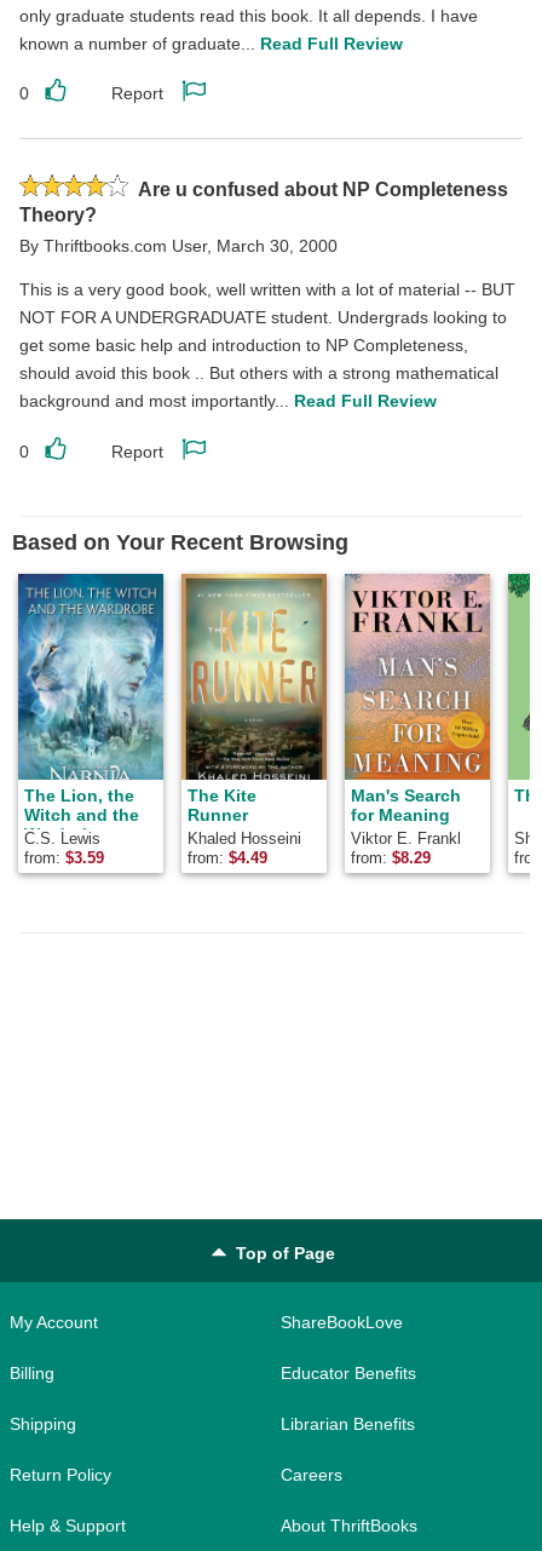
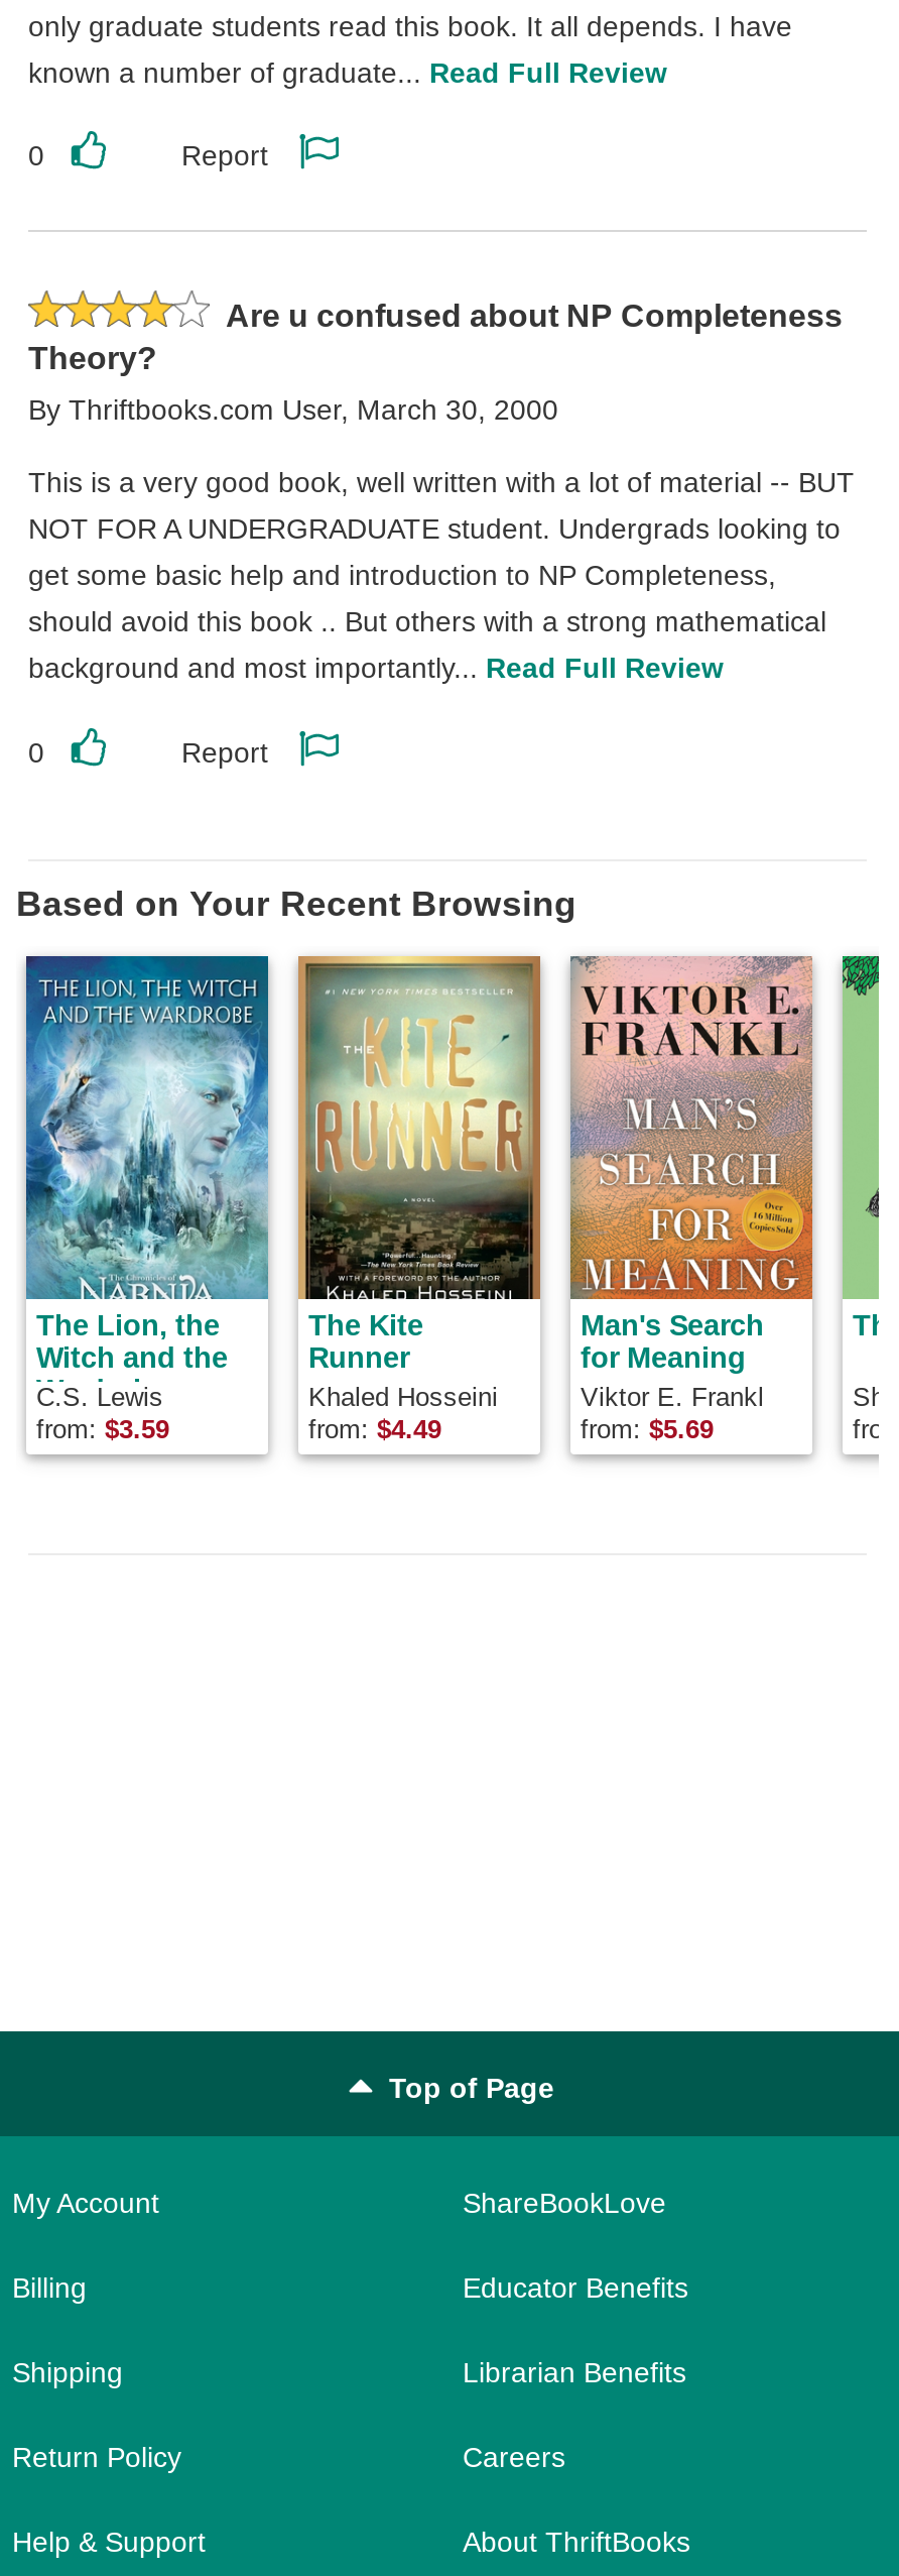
[351,849,431,867] from: $8.29 -> [581,1414,714,1444] from: $5.69

